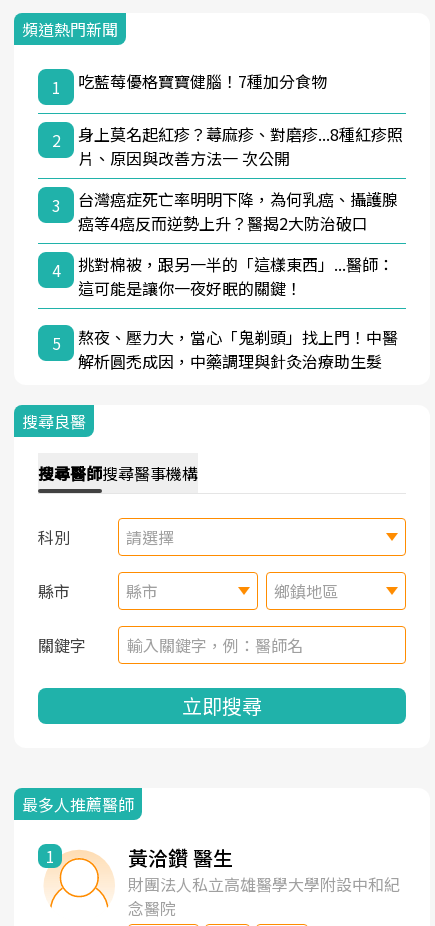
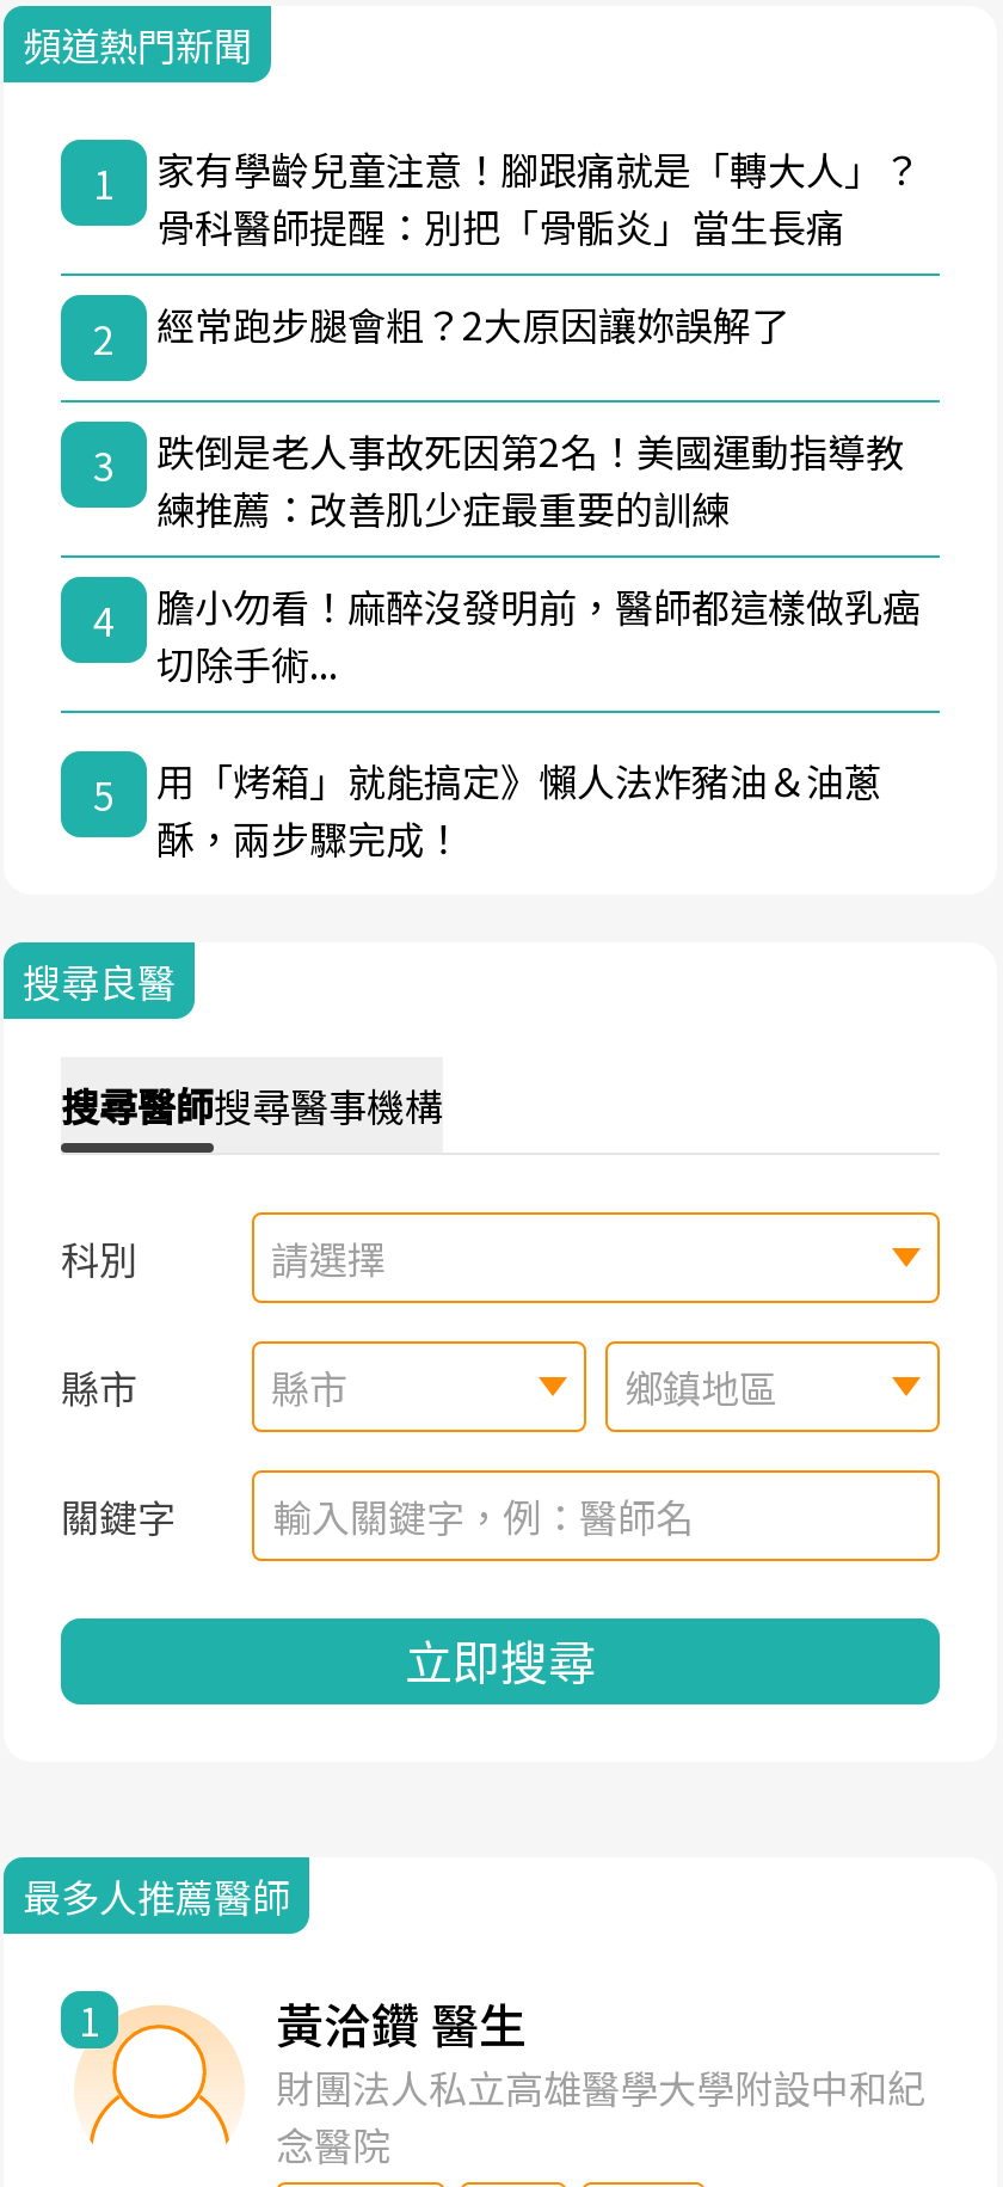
[78,69,327,93] 吃藍莓優格寶寶健腦！7種加分食物 -> [156,139,921,254] 家有學齡兒童注意！腳跟痛就是「轉大人」？ | 骨科醫師提醒：別把「骨骺炎」當生長痛
[78,122,403,170] 身上莫名起紅疹？蕁麻疹、對磨疹...8種紅疹照 | 片、原因與改善方法一 次公開 -> [156,294,789,352] 經常跑步腿會粗？2大原因讓妳誤解了
[78,187,398,235] 台灣癌症死亡率明明下降，為何乳癌、攝護腺 | 癌等4癌反而逆勢上升？醫揭2大防治破口 -> [156,421,904,536] 跌倒是老人事故死因第2名！美國運動指導教 | 練推薦：改善肌少症最重要的訓練
[78,252,394,300] 挑對棉被，跟另一半的「這樣東西」...醫師： | 這可能是讓你一夜好眠的關鍵！ -> [156,576,921,691] 膽小勿看！麻醉沒發明前，醫師都這樣做乳癌 | 切除手術...
[78,325,398,373] 熬夜、壓力大，當心「鬼剃頭」找上門！中醫 | 解析圓禿成因，中藥調理與針灸治療助生髮 -> [156,751,882,865] 用「烤箱」就能搞定》懶人法炸豬油＆油蔥 | 酥，兩步驟完成！

